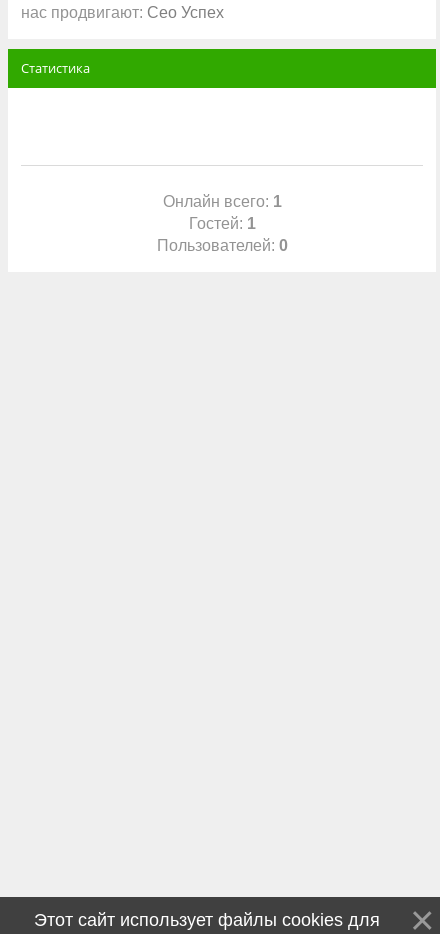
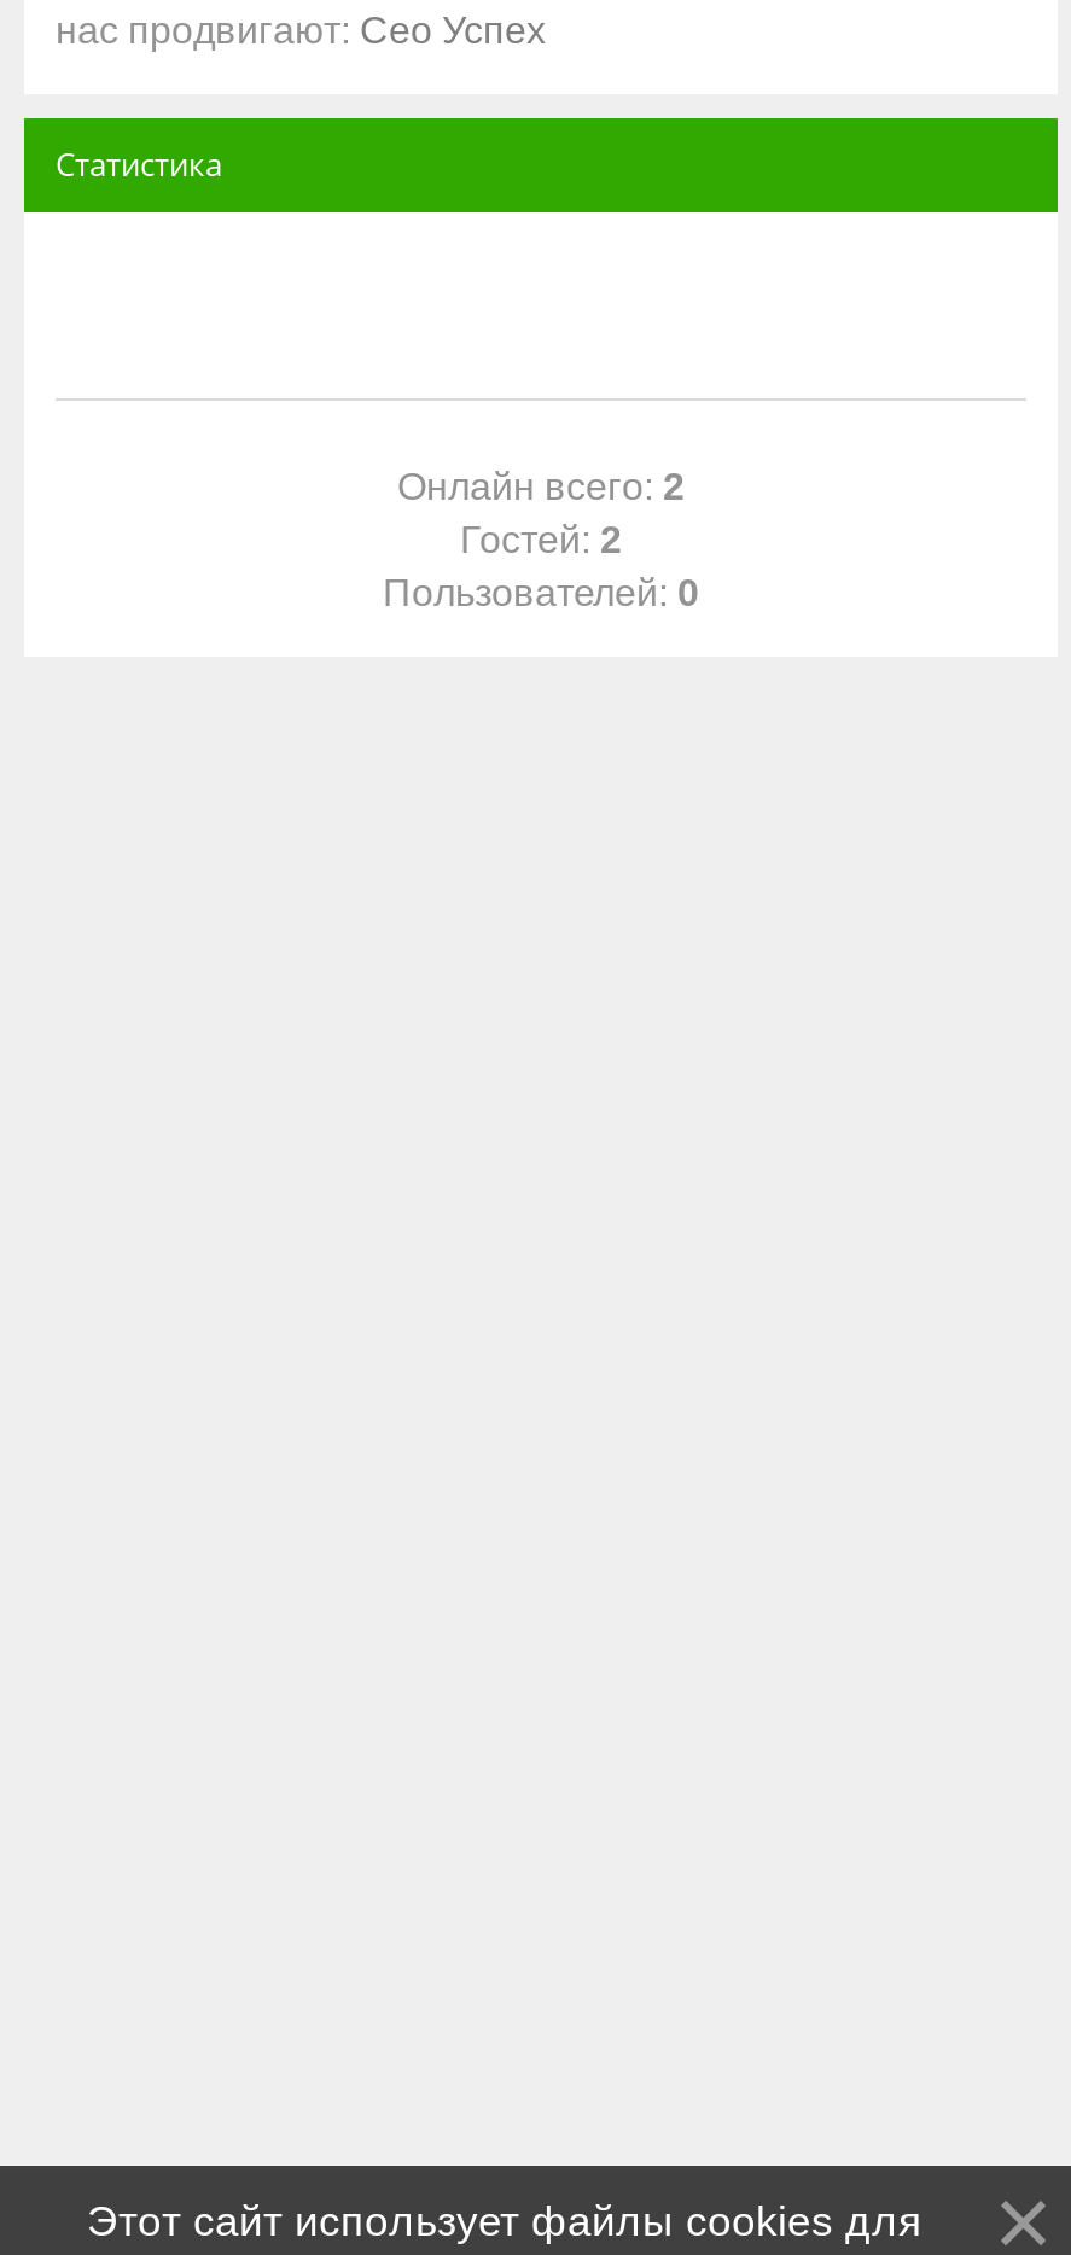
[162,193,281,210] Онлайн всего: 1 -> [397,465,685,506] Онлайн всего: 2
[188,215,255,232] Гостей: 1 -> [460,518,622,559] Гостей: 2

